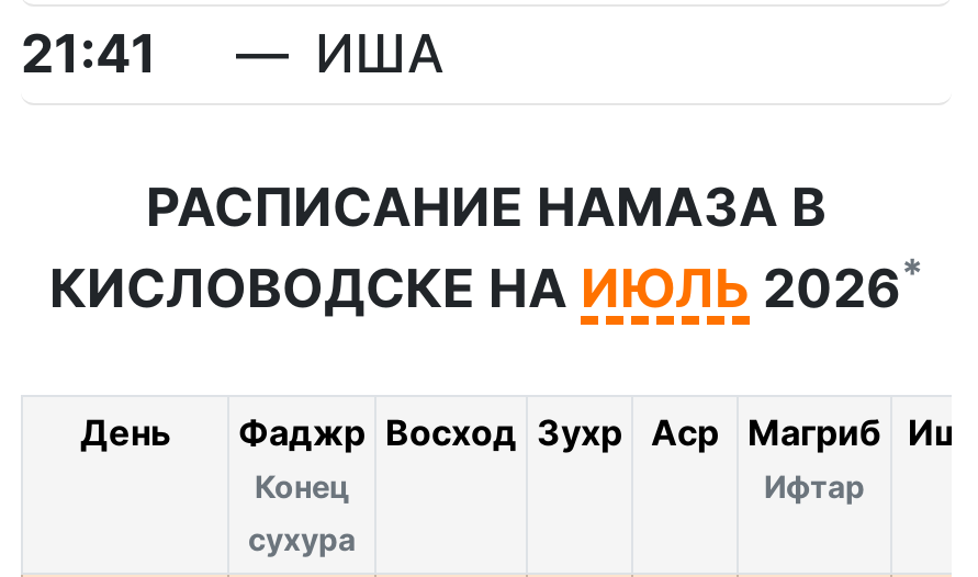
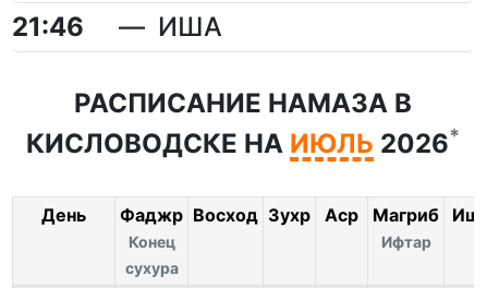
[21,22,157,86] 21:41 -> [12,11,84,43] 21:46

